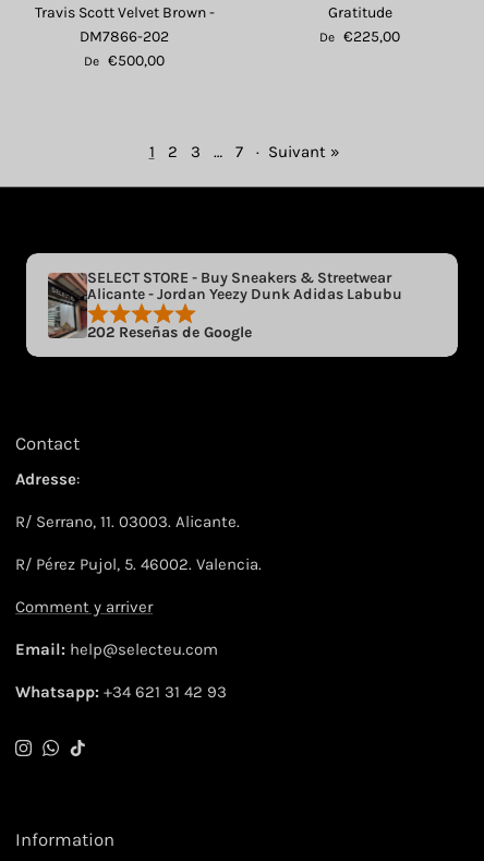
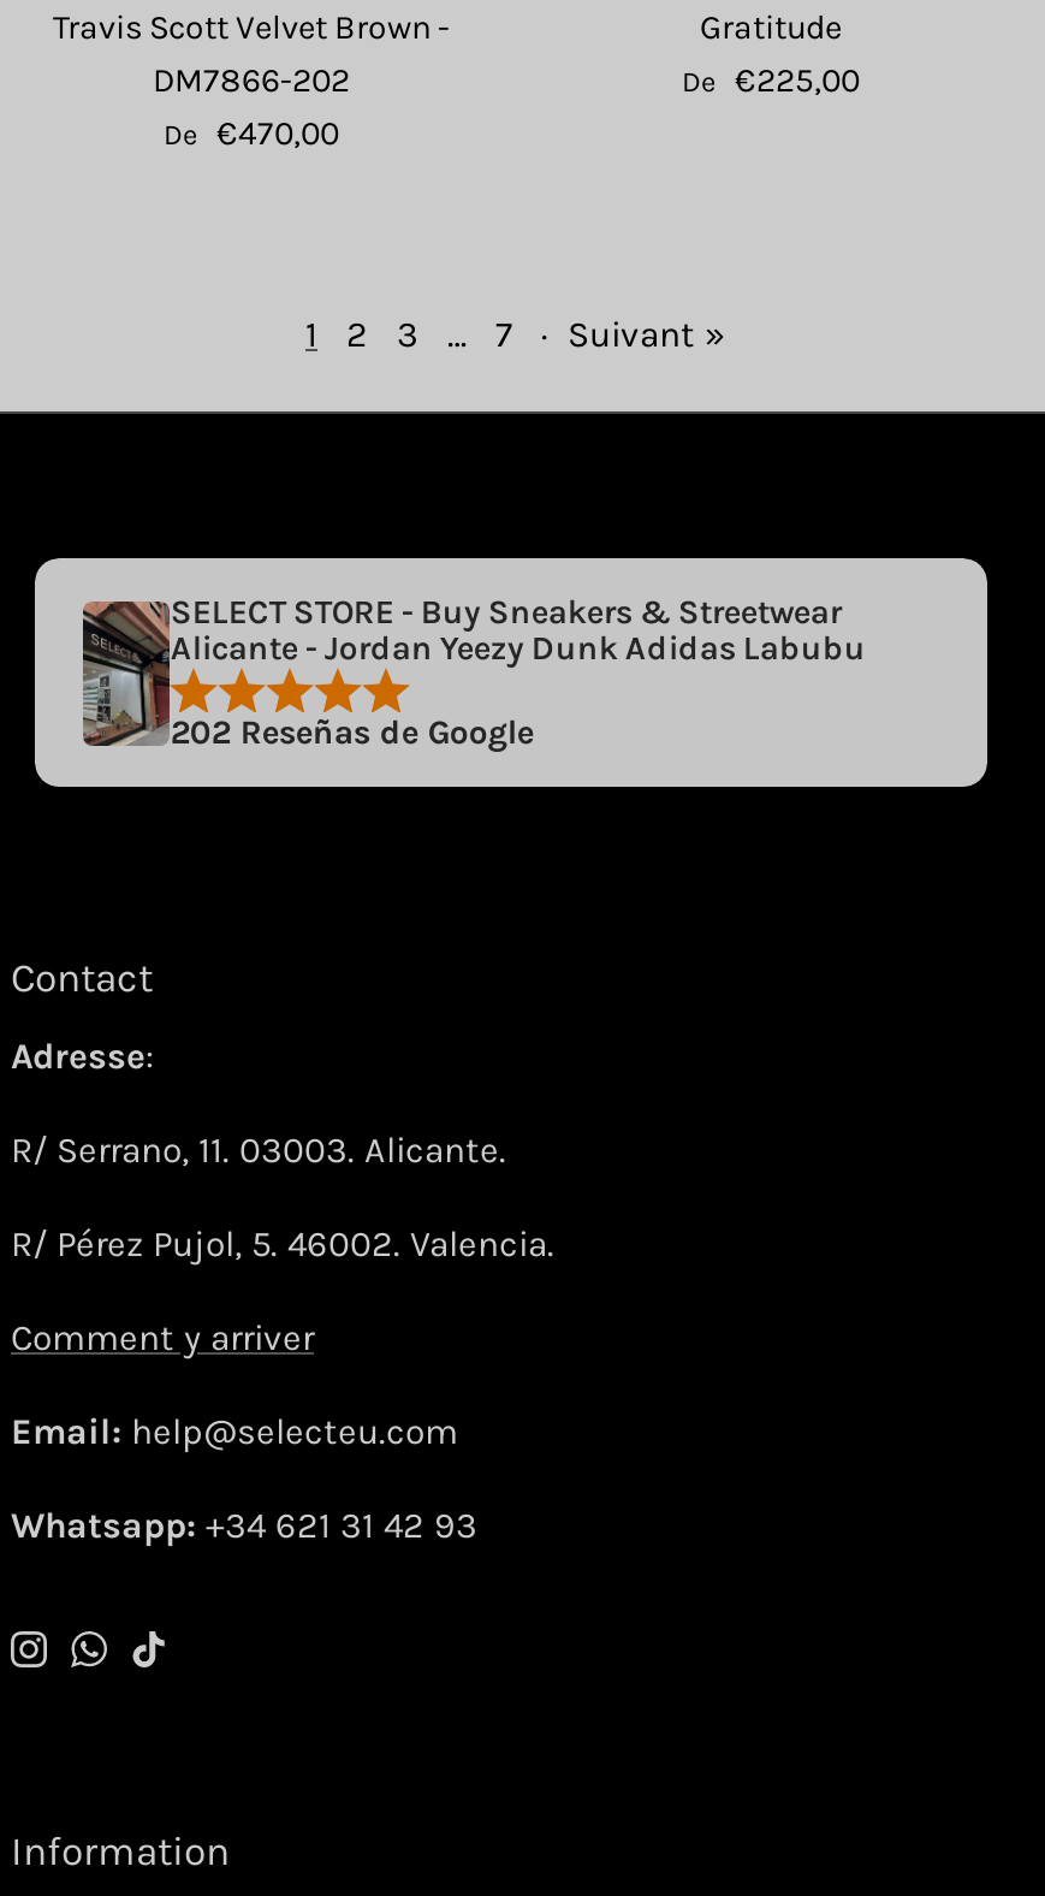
[84,52,165,70] De €500,00 -> [164,114,339,155] De €470,00

